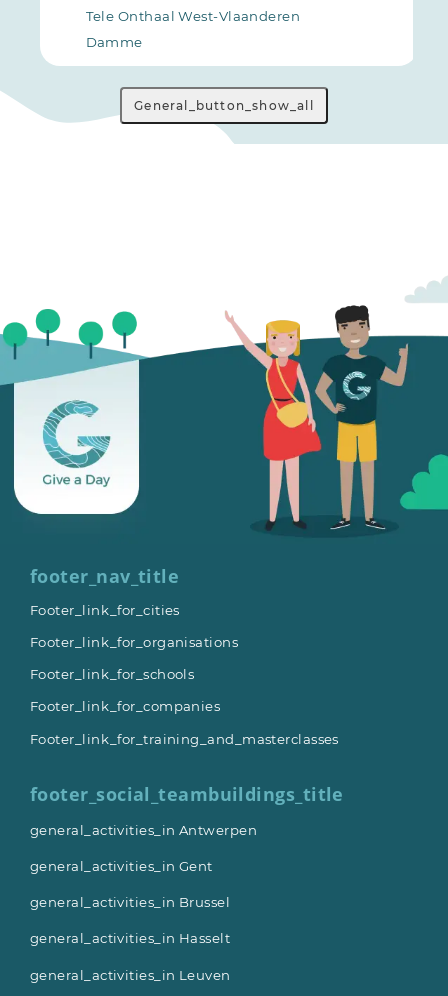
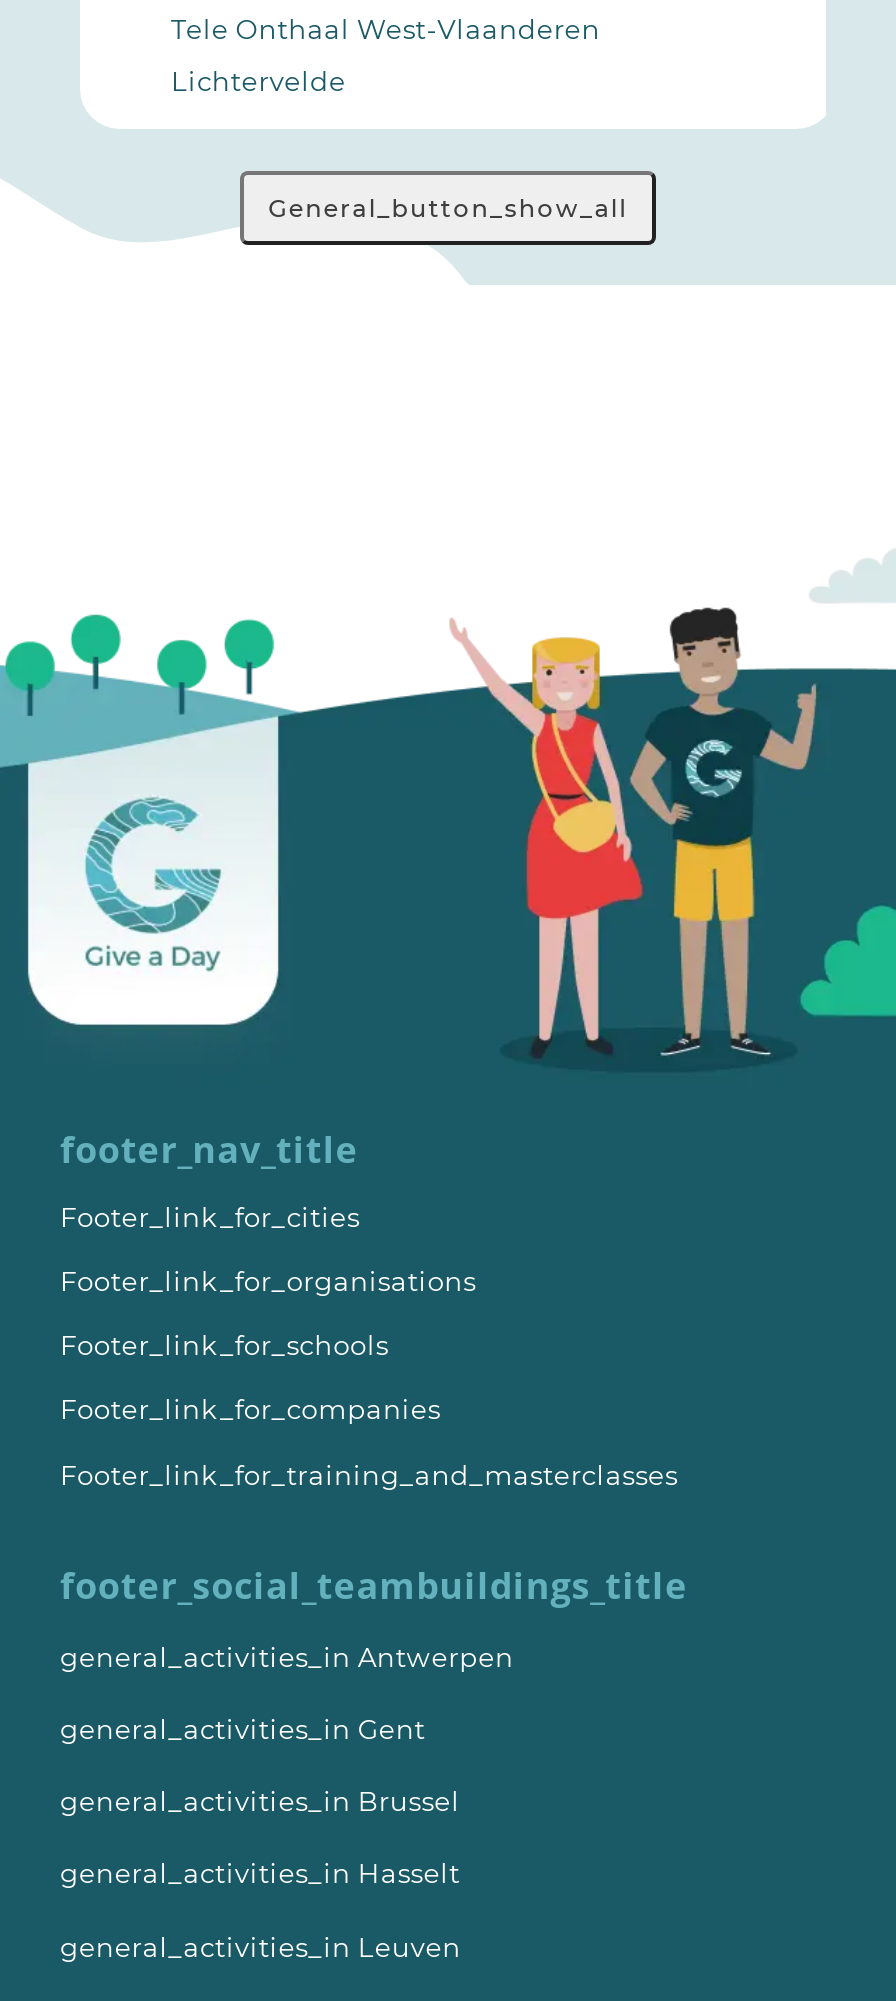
[85,34,143,50] Damme -> [171,65,346,97] Lichtervelde

